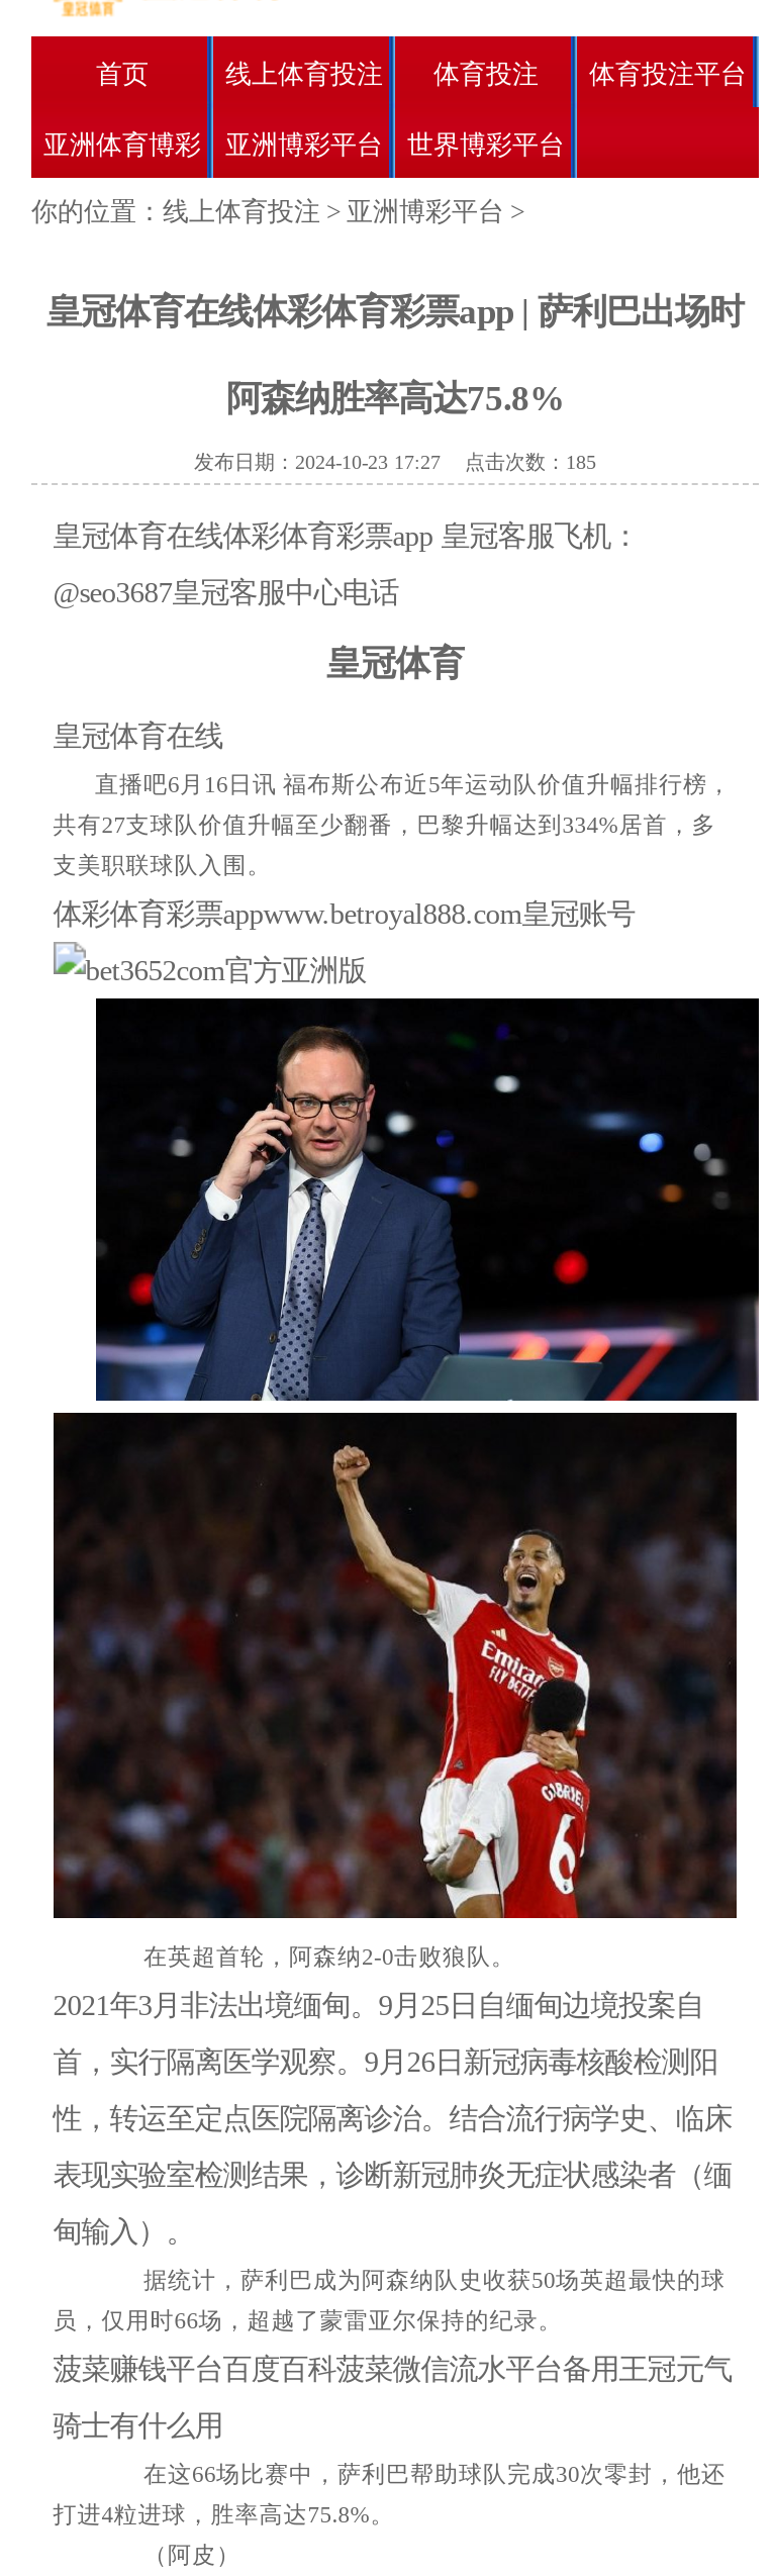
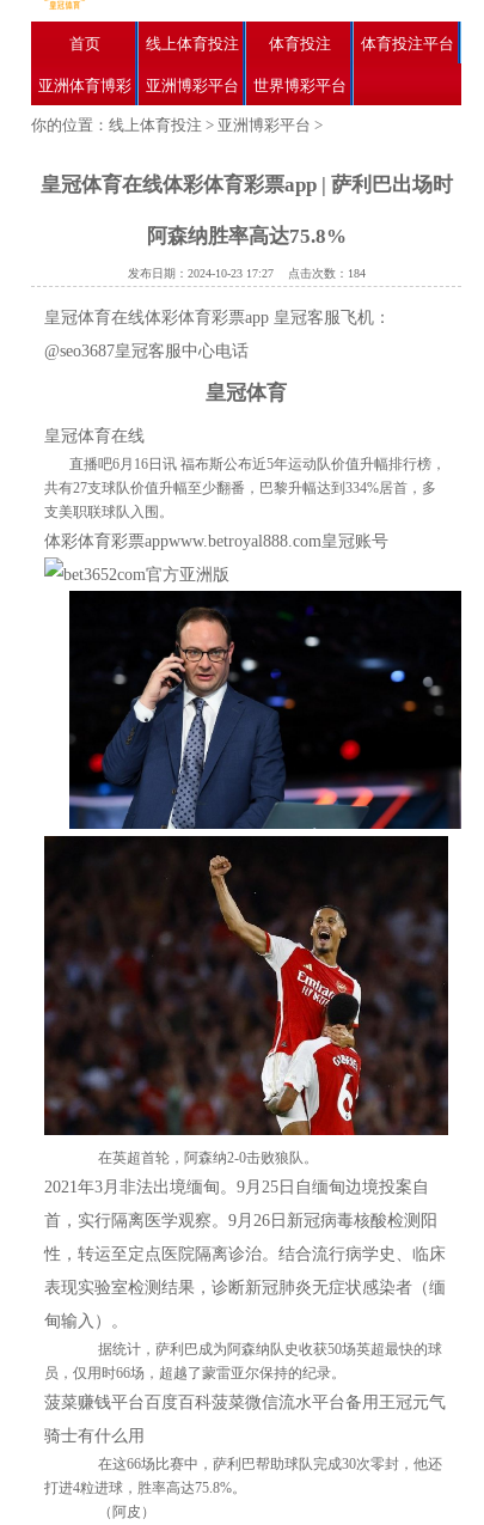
[194,450,596,473] 发布日期：2024-10-23 17:27 点击次数：185 -> [127,266,365,280] 发布日期：2024-10-23 17:27 点击次数：184

